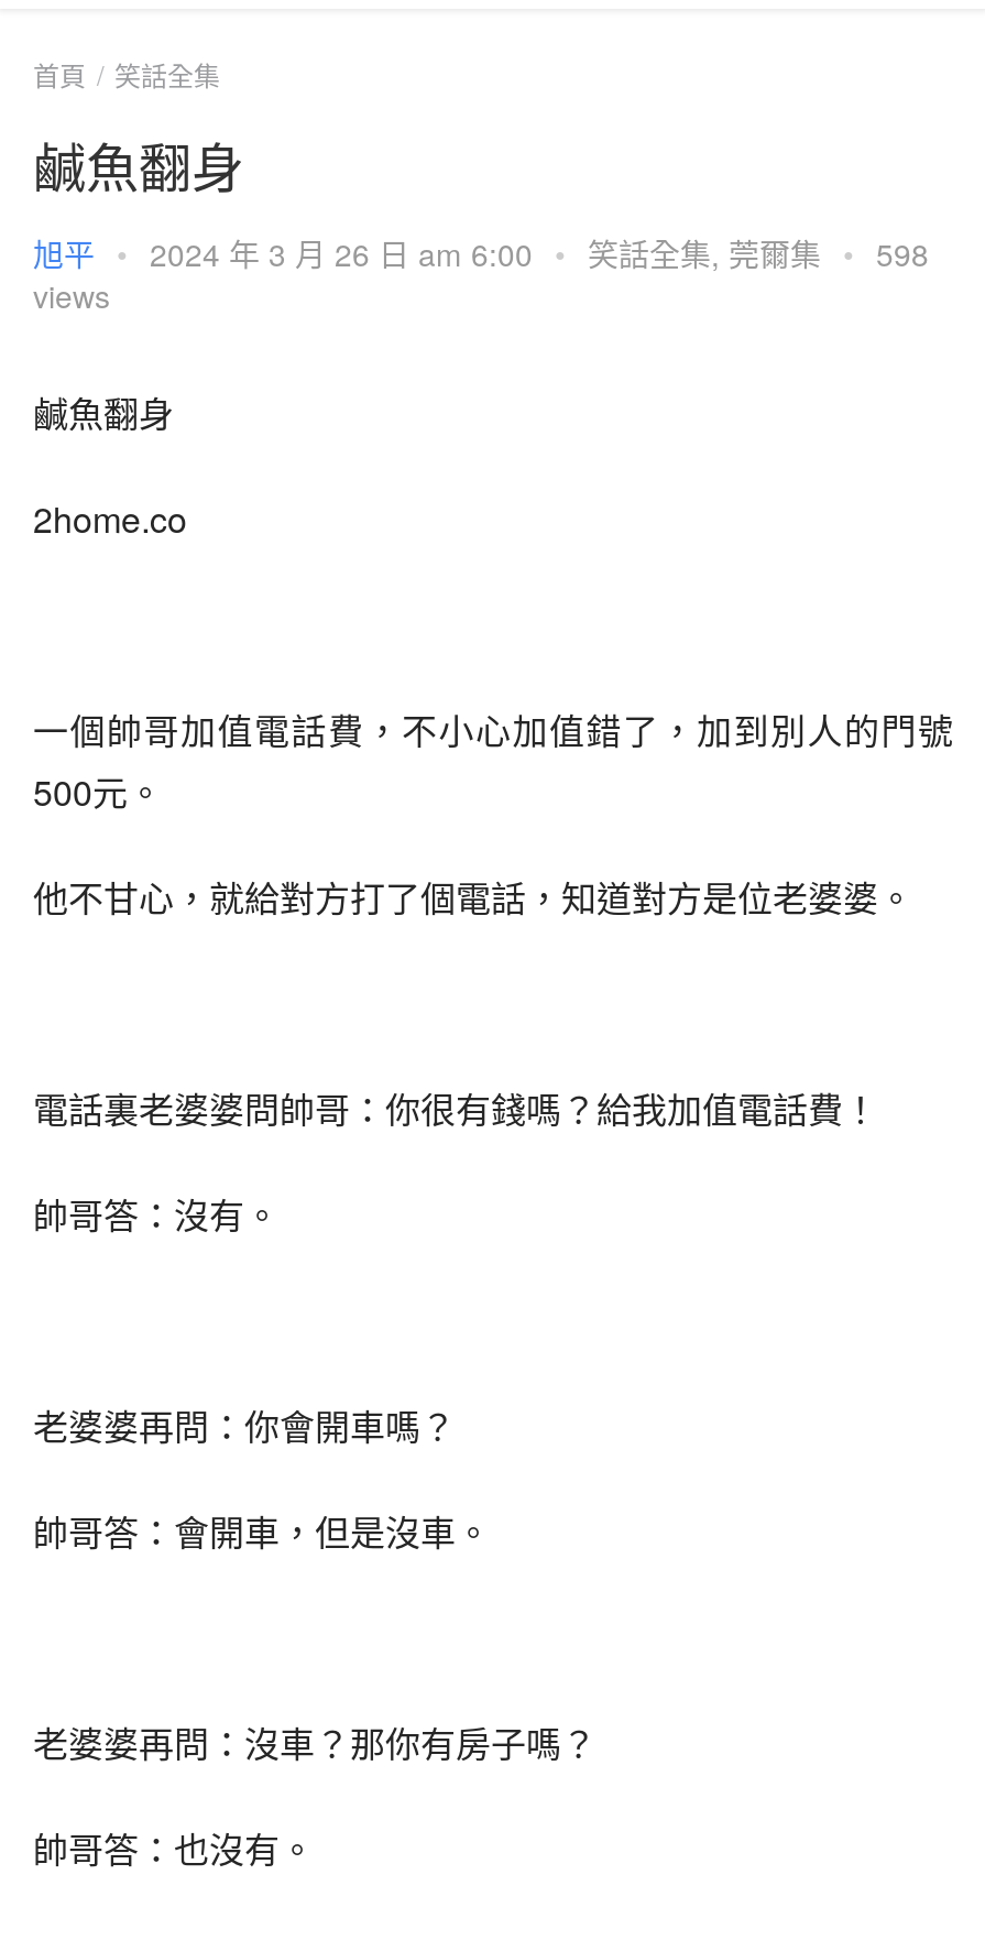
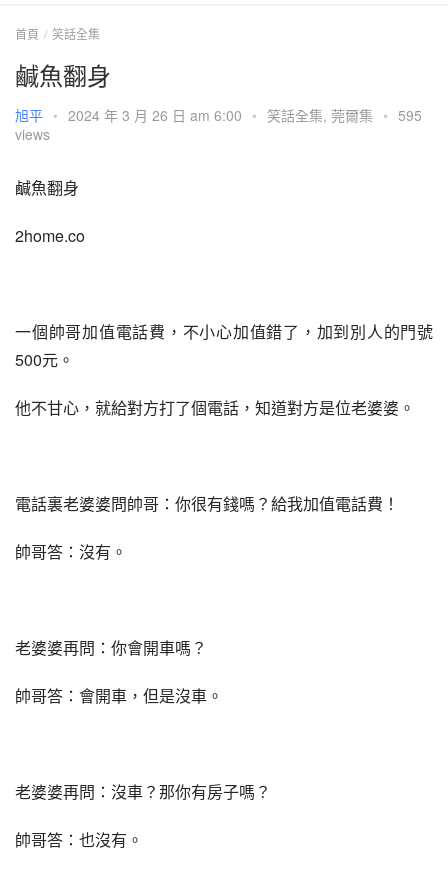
[33,231,929,275] 旭平 • 2024 年 3 月 26 日 am 6:00 • 笑話全集,莞爾集 • 598 -> [15,105,422,125] 旭平 • 2024 年 3 月 26 日 am 6:00 • 笑話全集,莞爾集 • 595

